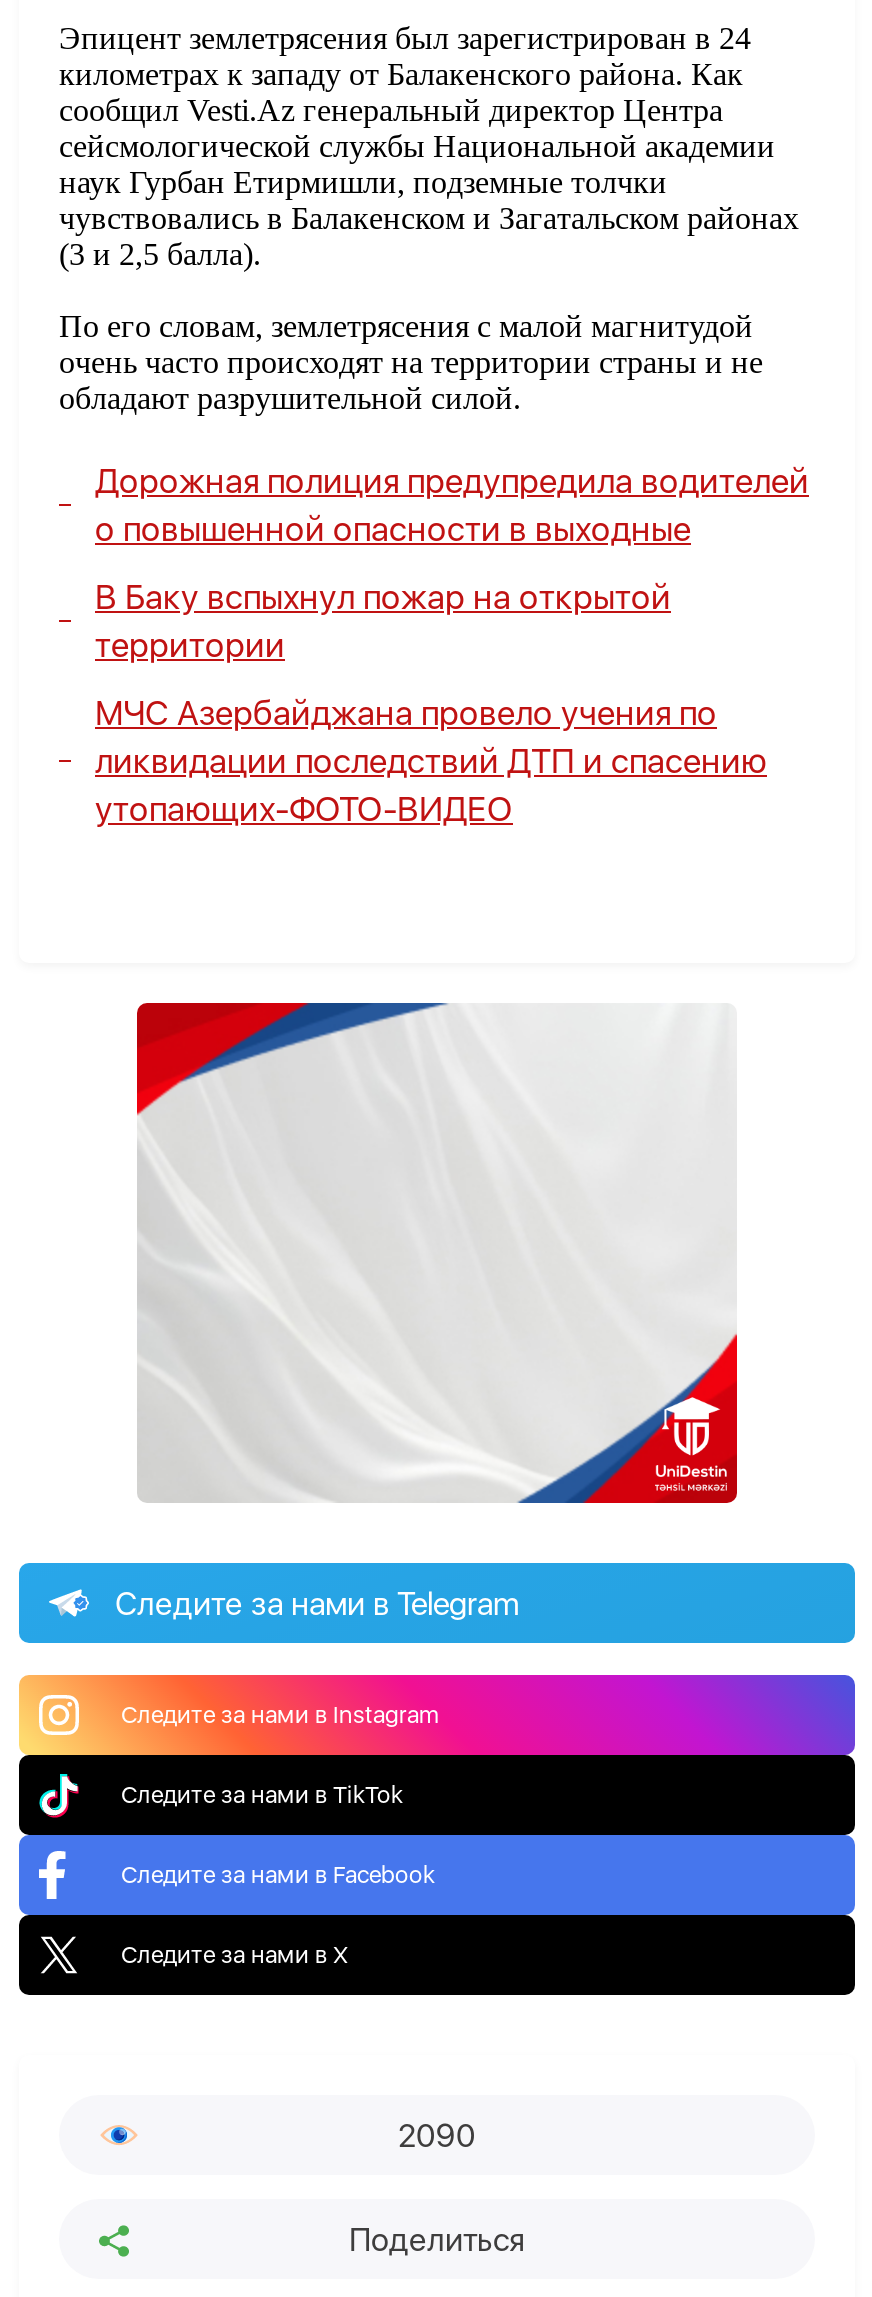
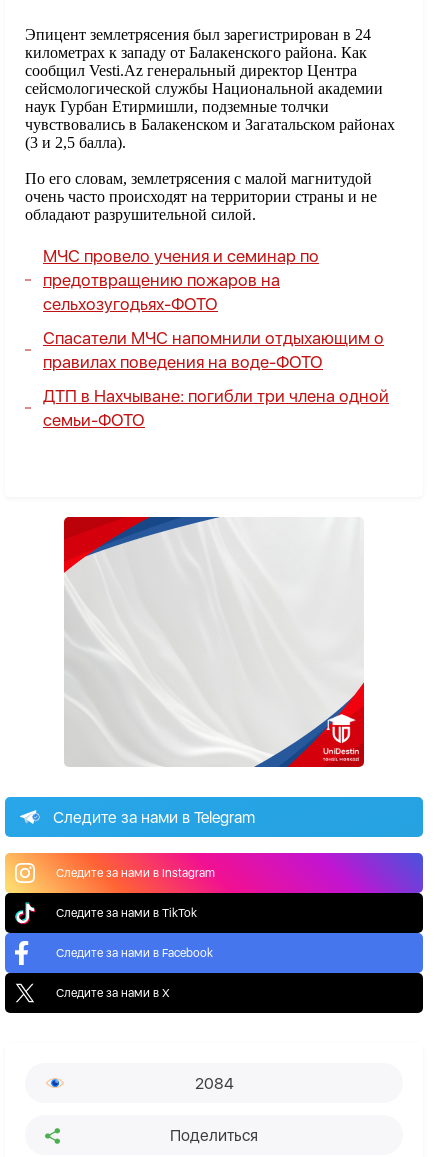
[95,462,809,550] Дорожная полиция предупредила водителей | о повышенной опасности в выходные -> [43,246,319,314] МЧС провело учения и семинар по | предотвращению пожаров на | сельхозугодьях-ФОТО
[95,578,671,666] В Баку вспыхнул пожар на открытой | территории -> [43,328,384,372] Спасатели МЧС напомнили отдыхающим о | правилах поведения на воде-ФОТО
[95,694,767,830] МЧС Азербайджана провело учения по | ликвидации последствий ДТП и спасению | утопающих-ФОТО-ВИДЕО -> [43,386,389,430] ДТП в Нахчыване: погибли три члена одной | семьи-ФОТО
[398,2117,476,2155] 2090 -> [194,1074,233,1093] 2084

